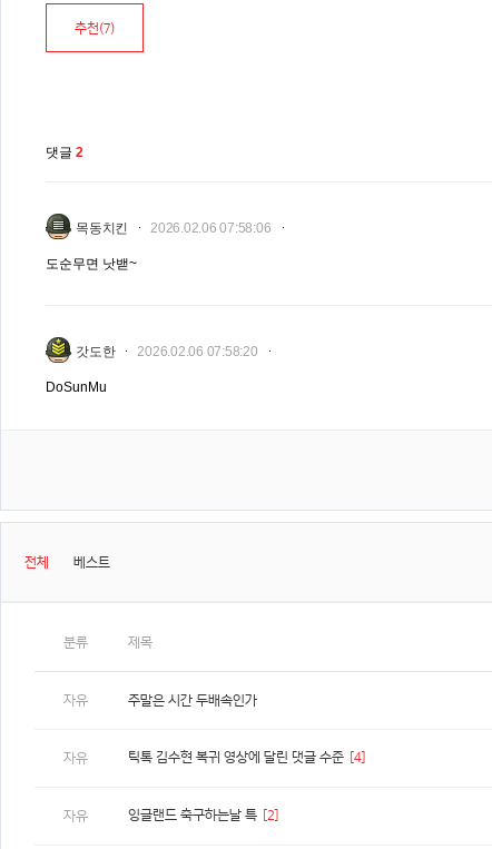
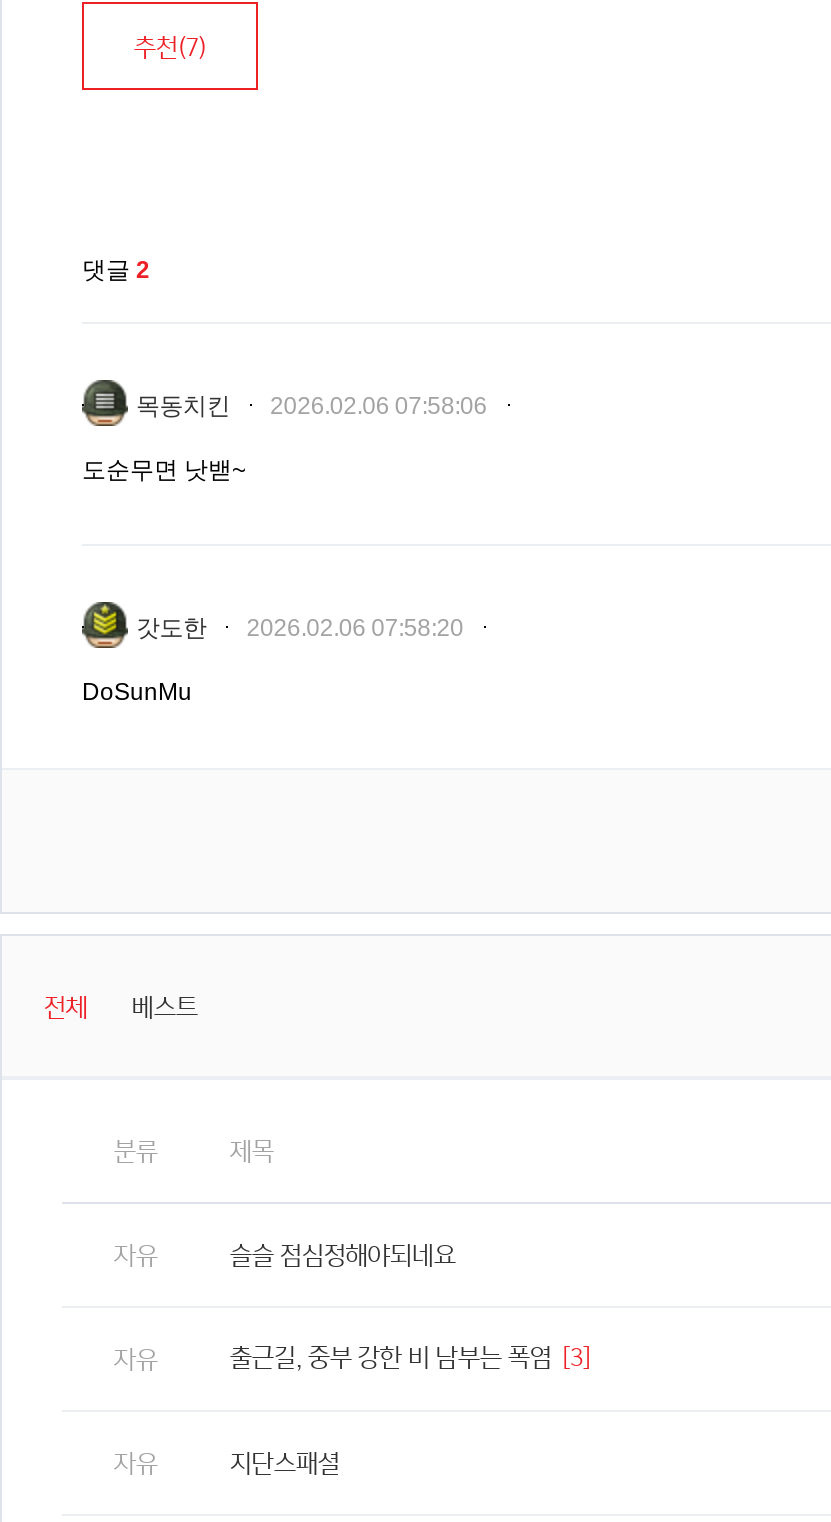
[128,692,257,709] 주말은 시간 두배속인가 -> [230,1240,456,1270] 슬슬 점심정해야되네요
[128,749,365,766] 틱톡 김수현 복귀 영상에 달린 댓글 수준 [4] -> [230,1342,590,1372] 출근길, 중부 강한 비 남부는 폭염 [3]
[128,807,278,823] 잉글랜드 축구하는날 특 [2] -> [230,1448,340,1478] 지단스패셜

